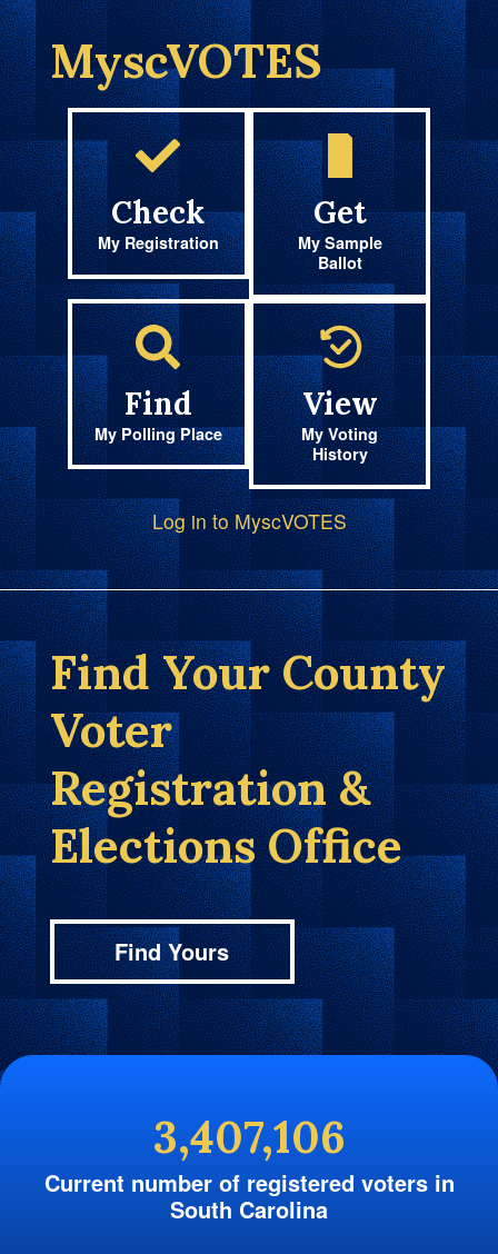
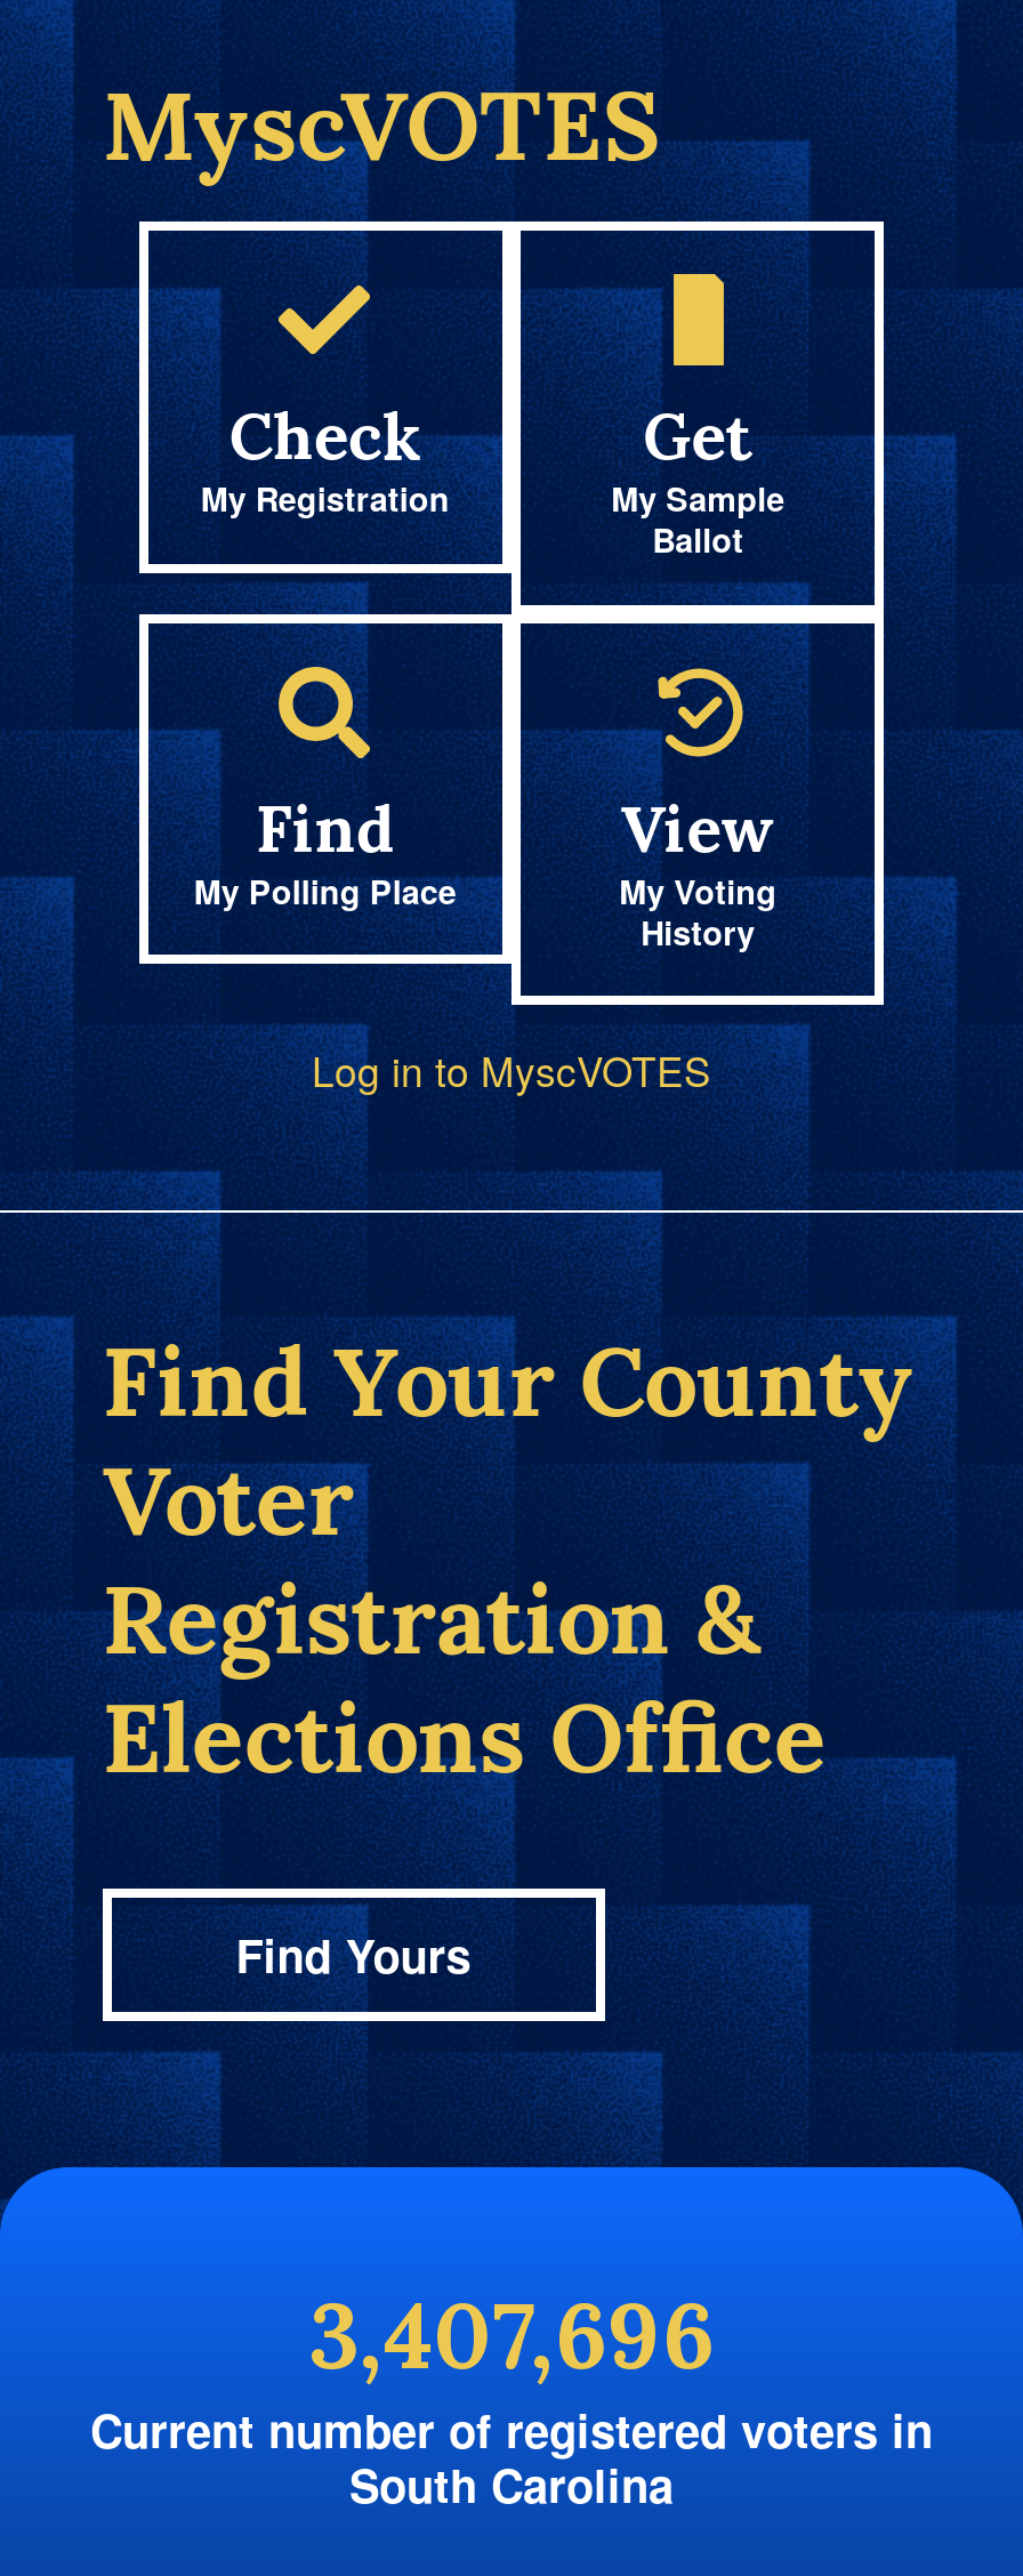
[153,1108,345,1165] 3,407,106 -> [308,2277,715,2393] 3,407,696

